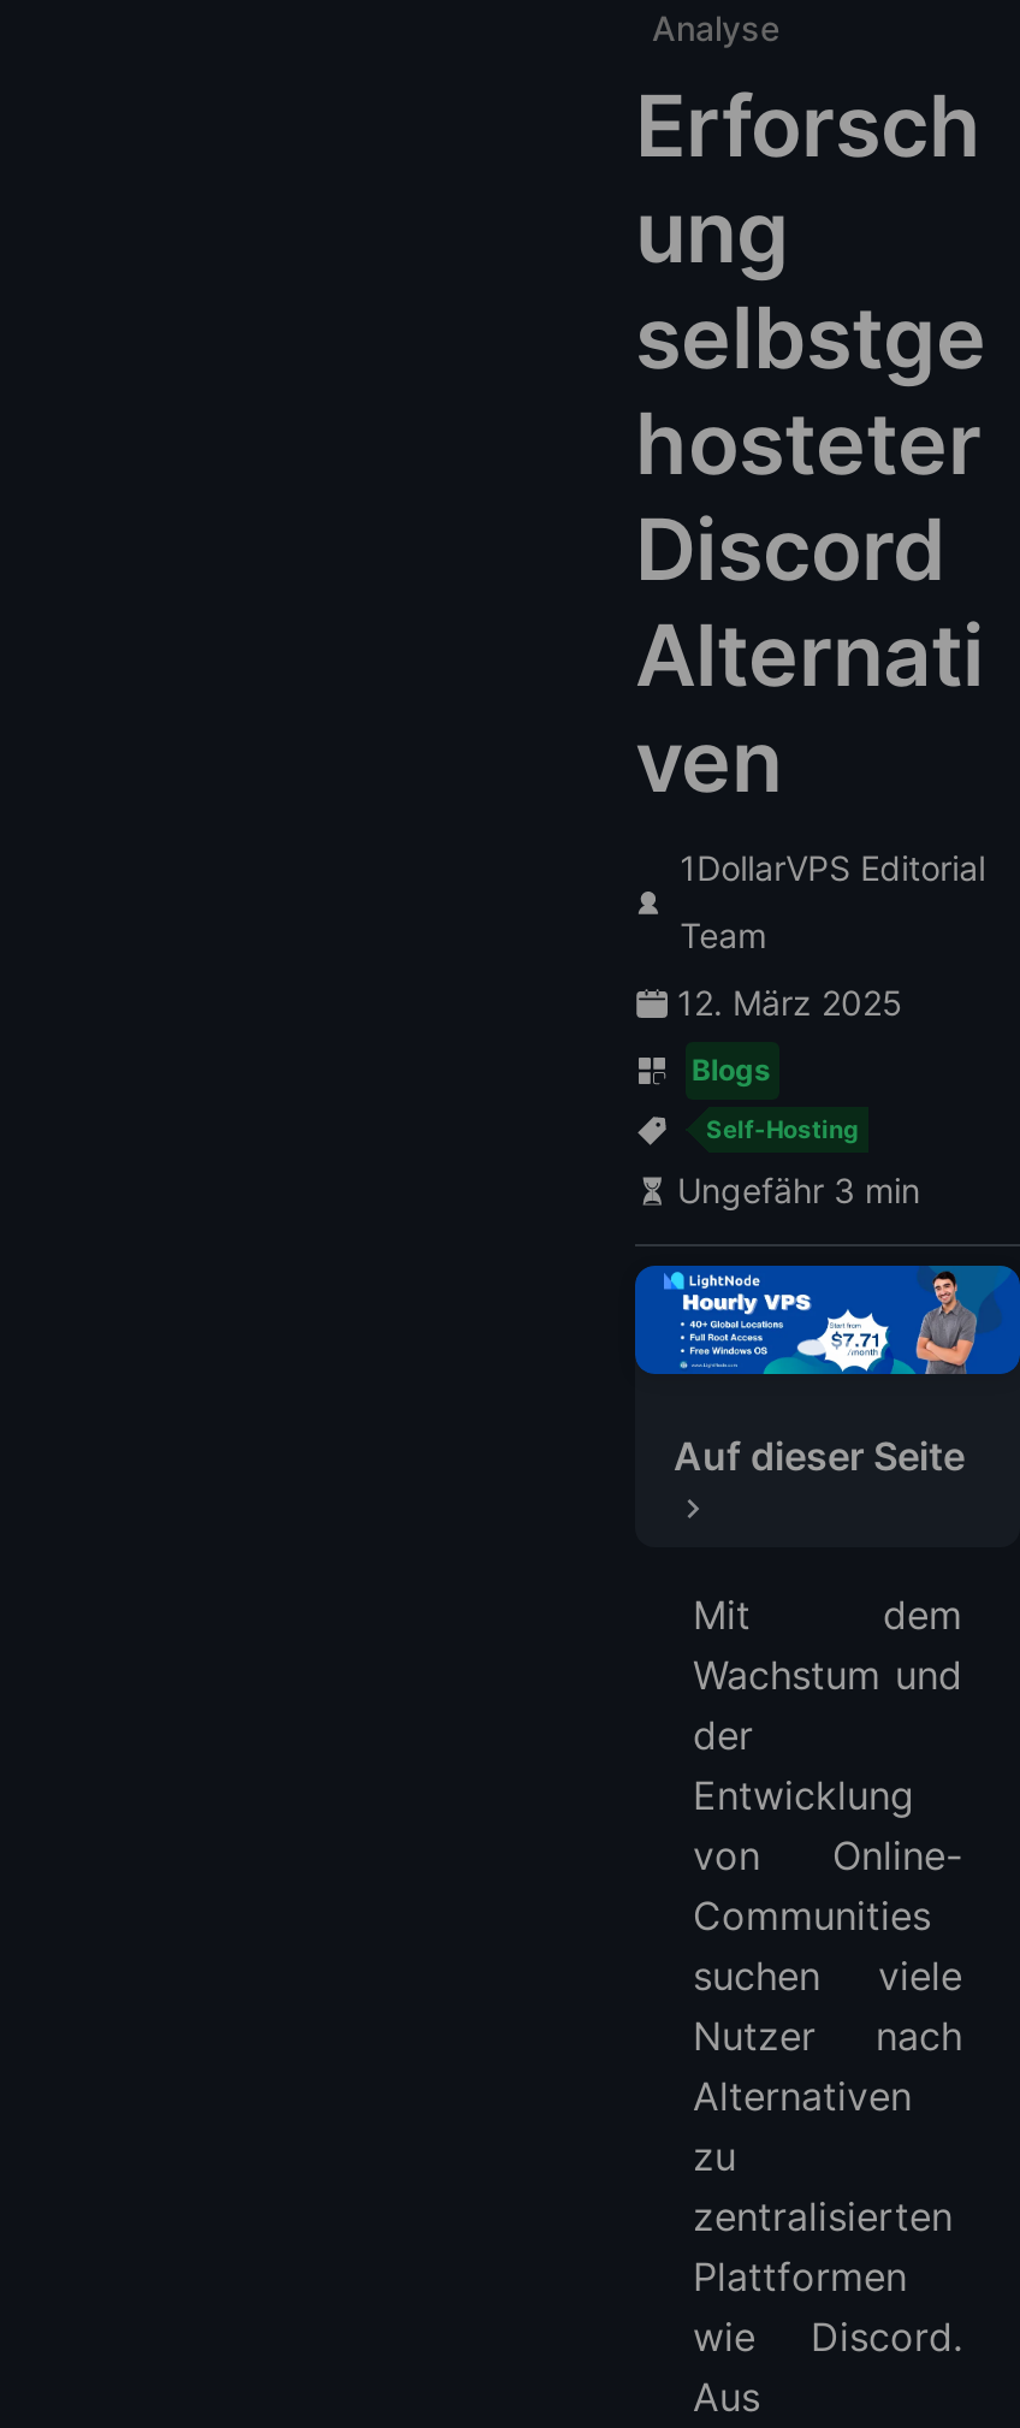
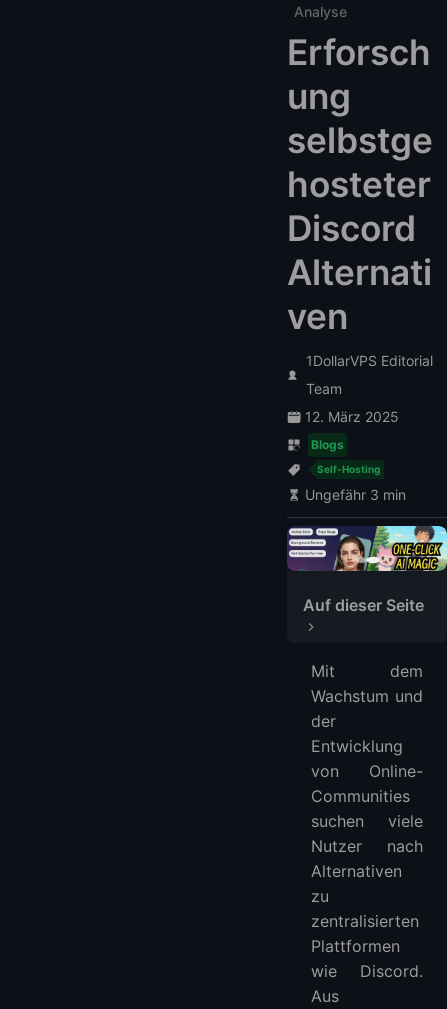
[633,1263,1013,1376] [image] -> [286,525,444,572] [image]

